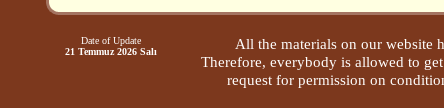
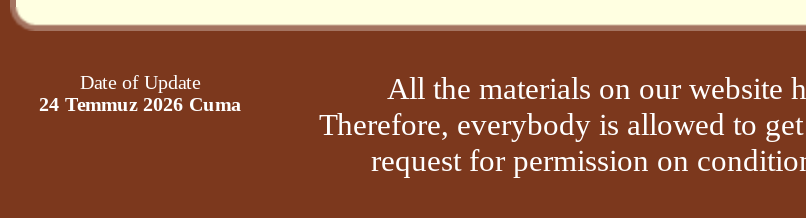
[65,46,157,57] 21 Temmuz 2026 Salı -> [39,93,241,115] 24 Temmuz 2026 Cuma

